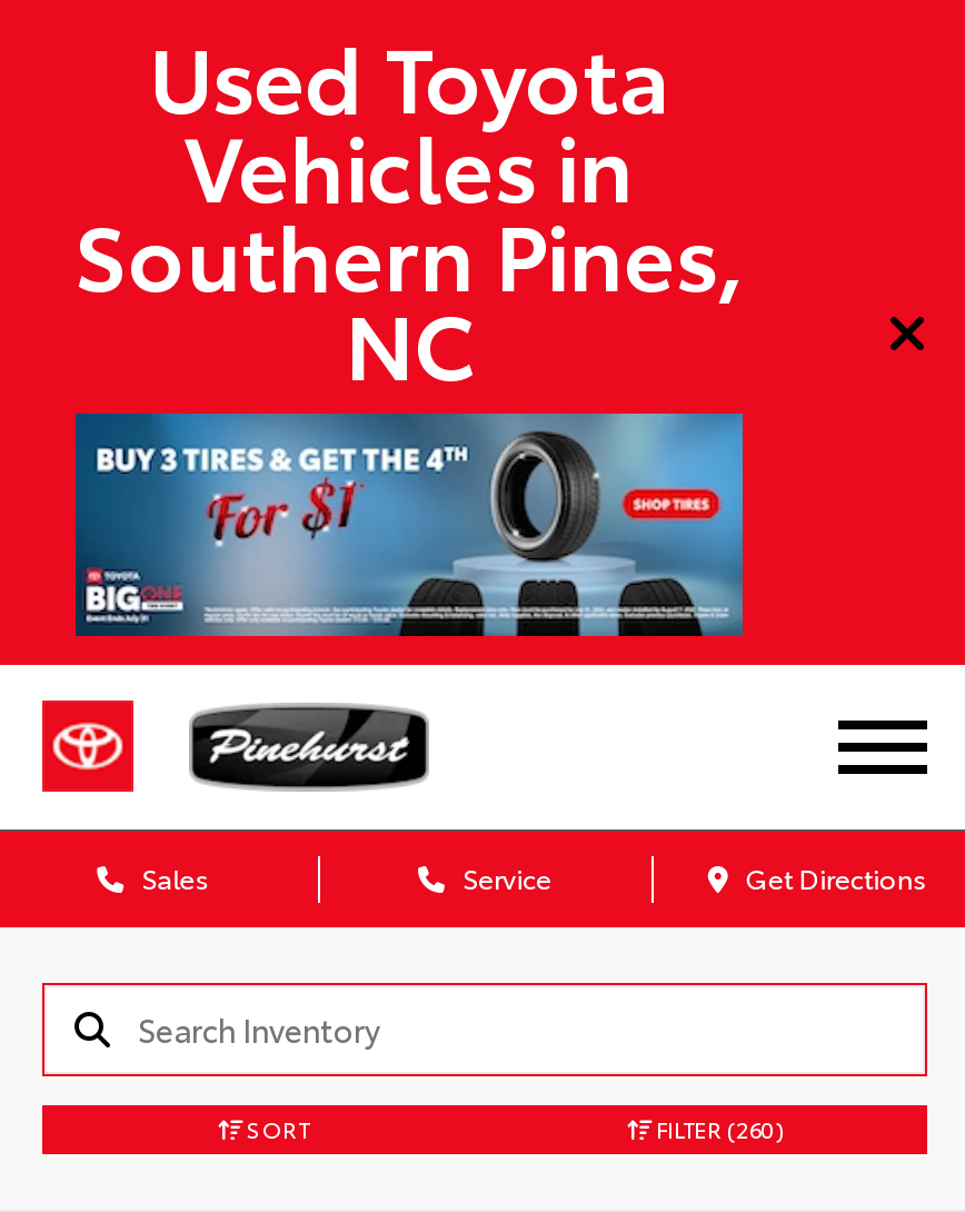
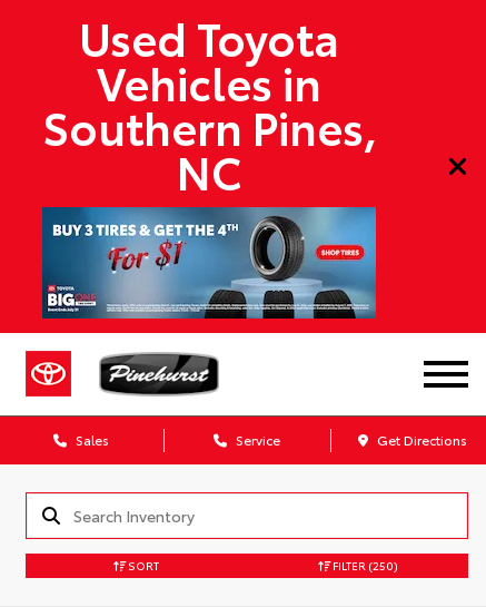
[651,1111,785,1145] FILTER (260) -> [330,557,398,573] FILTER (250)

